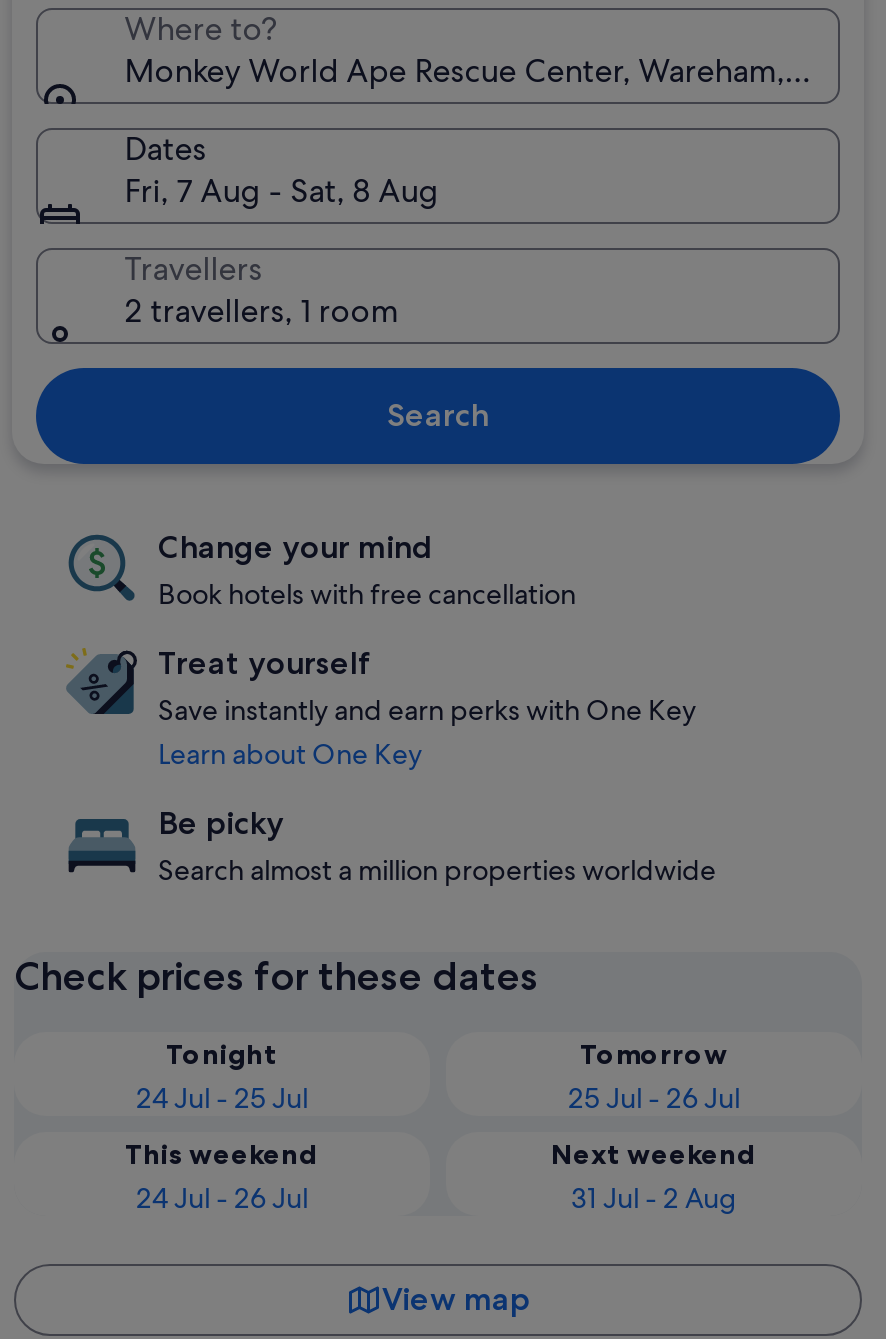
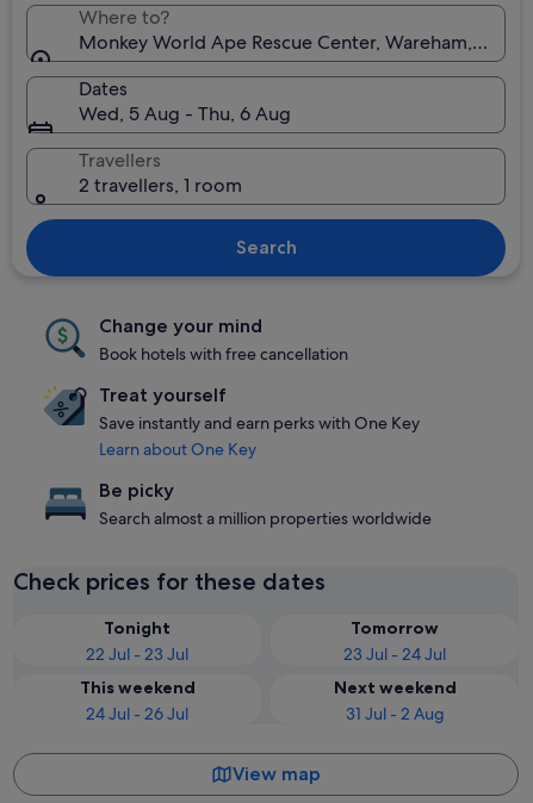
[124,170,438,212] Fri, 7 Aug - Sat, 8 Aug -> [79,101,291,126] Wed, 5 Aug - Thu, 6 Aug
[136,1080,308,1116] 24 Jul - 25 Jul -> [86,643,188,665] 22 Jul - 23 Jul
[568,1080,740,1116] 25 Jul - 26 Jul -> [343,643,446,665] 23 Jul - 24 Jul

